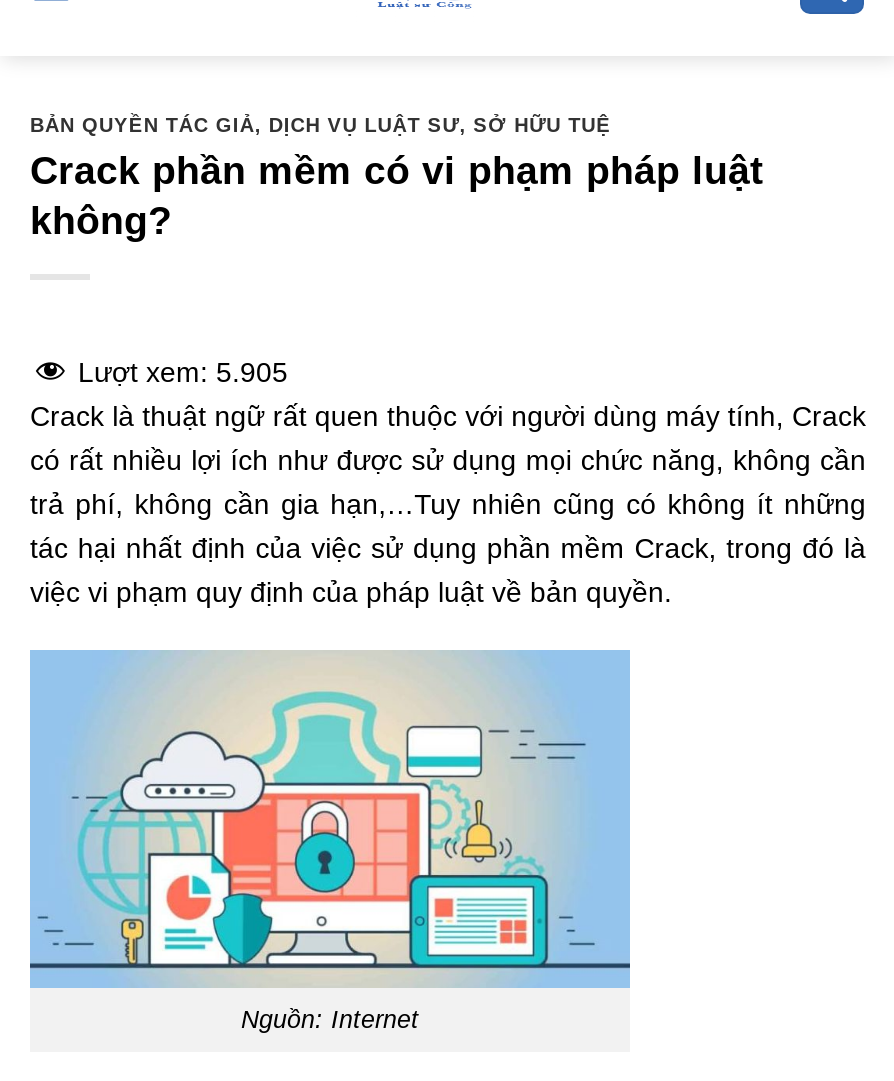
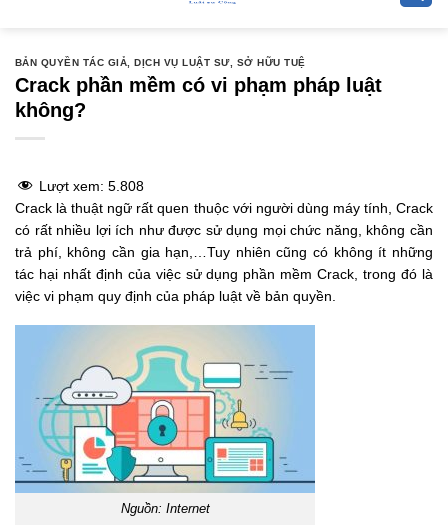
[78,356,288,388] Lượt xem: 5.905 -> [39,178,144,194] Lượt xem: 5.808

